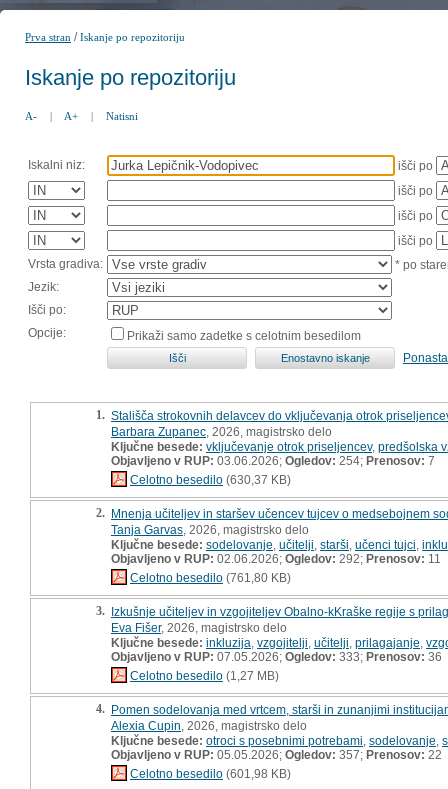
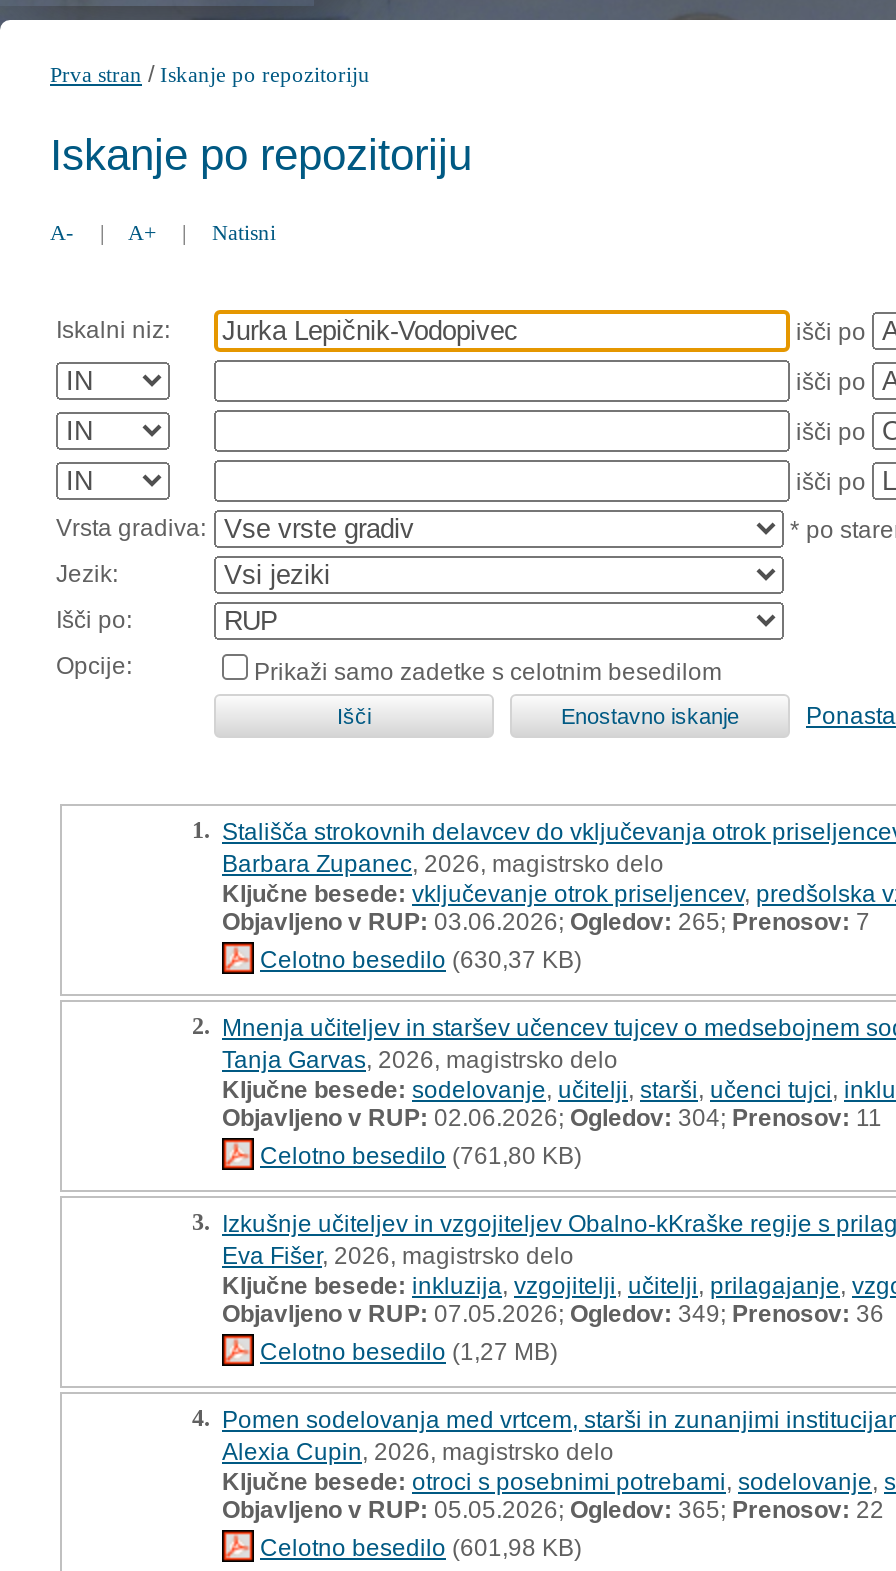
[111,453,435,467] Objavljeno v RUP:03.06.2026;Ogledov:254;Prenosov:7 -> [222,907,870,935] Objavljeno v RUP:03.06.2026;Ogledov:265;Prenosov:7
[111,551,441,565] Objavljeno v RUP:02.06.2026;Ogledov:292;Prenosov:11 -> [222,1103,882,1131] Objavljeno v RUP:02.06.2026;Ogledov:304;Prenosov:11
[111,649,442,663] Objavljeno v RUP:07.05.2026;Ogledov:333;Prenosov:36 -> [222,1299,884,1327] Objavljeno v RUP:07.05.2026;Ogledov:349;Prenosov:36
[111,747,442,761] Objavljeno v RUP:05.05.2026;Ogledov:357; Prenosov:22 -> [222,1495,884,1523] Objavljeno v RUP:05.05.2026;Ogledov:365; Prenosov:22

